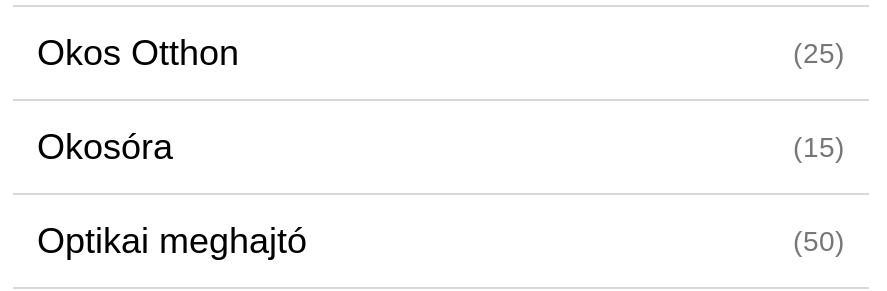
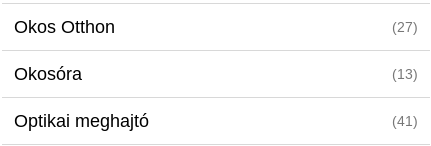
[793,37,845,69] (25) -> [392,19,418,35] (27)
[793,131,845,163] (15) -> [392,66,418,82] (13)
[793,225,845,257] (50) -> [392,113,418,129] (41)

